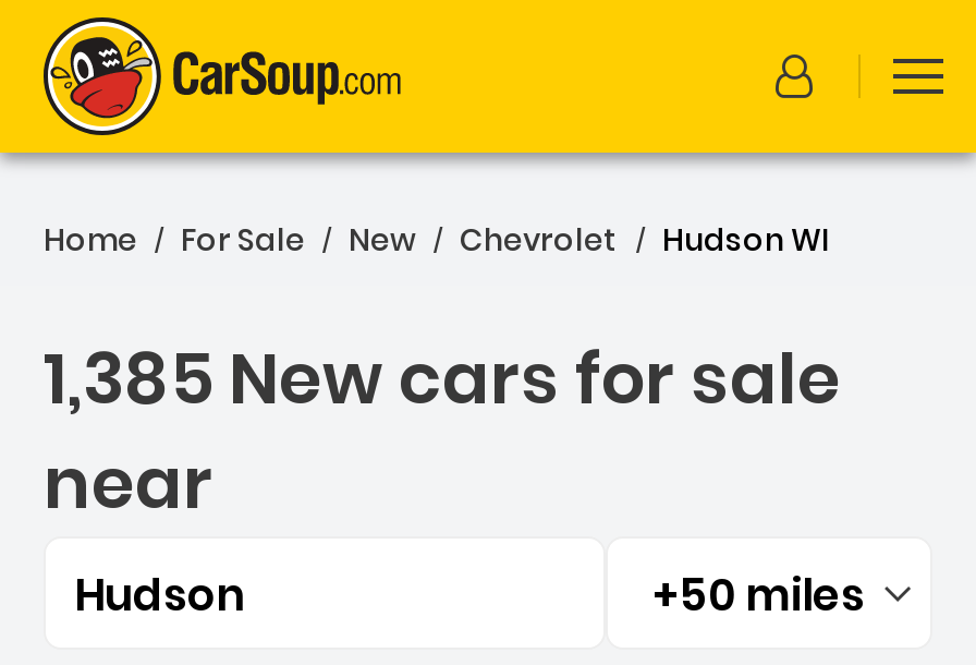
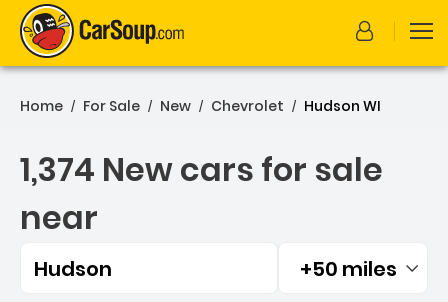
[44,329,841,427] 1,385 New cars for sale -> [20,147,383,192] 1,374 New cars for sale

